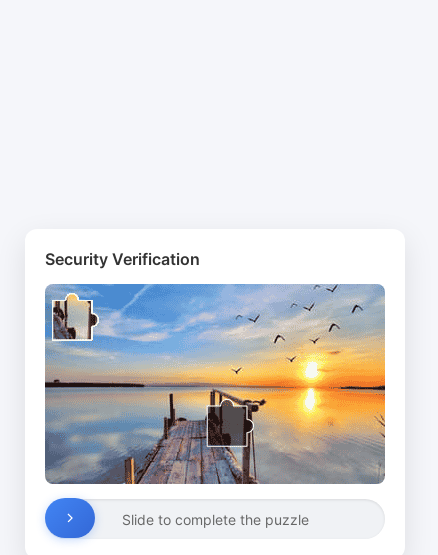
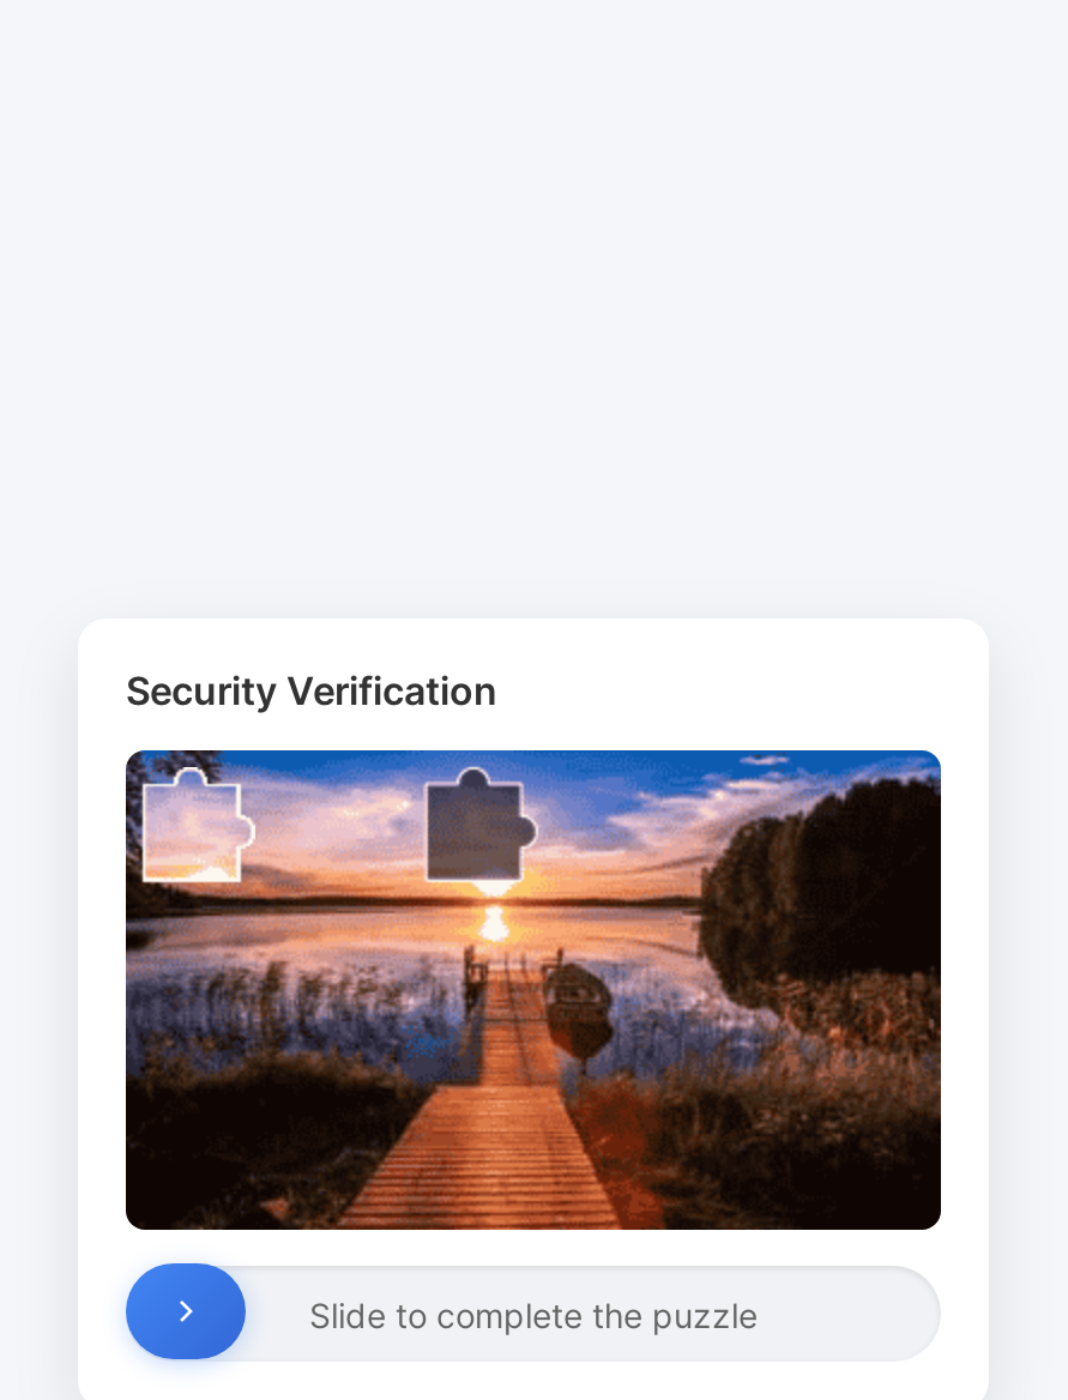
[44,283,386,485] [image] -> [123,748,943,1232] [image]

